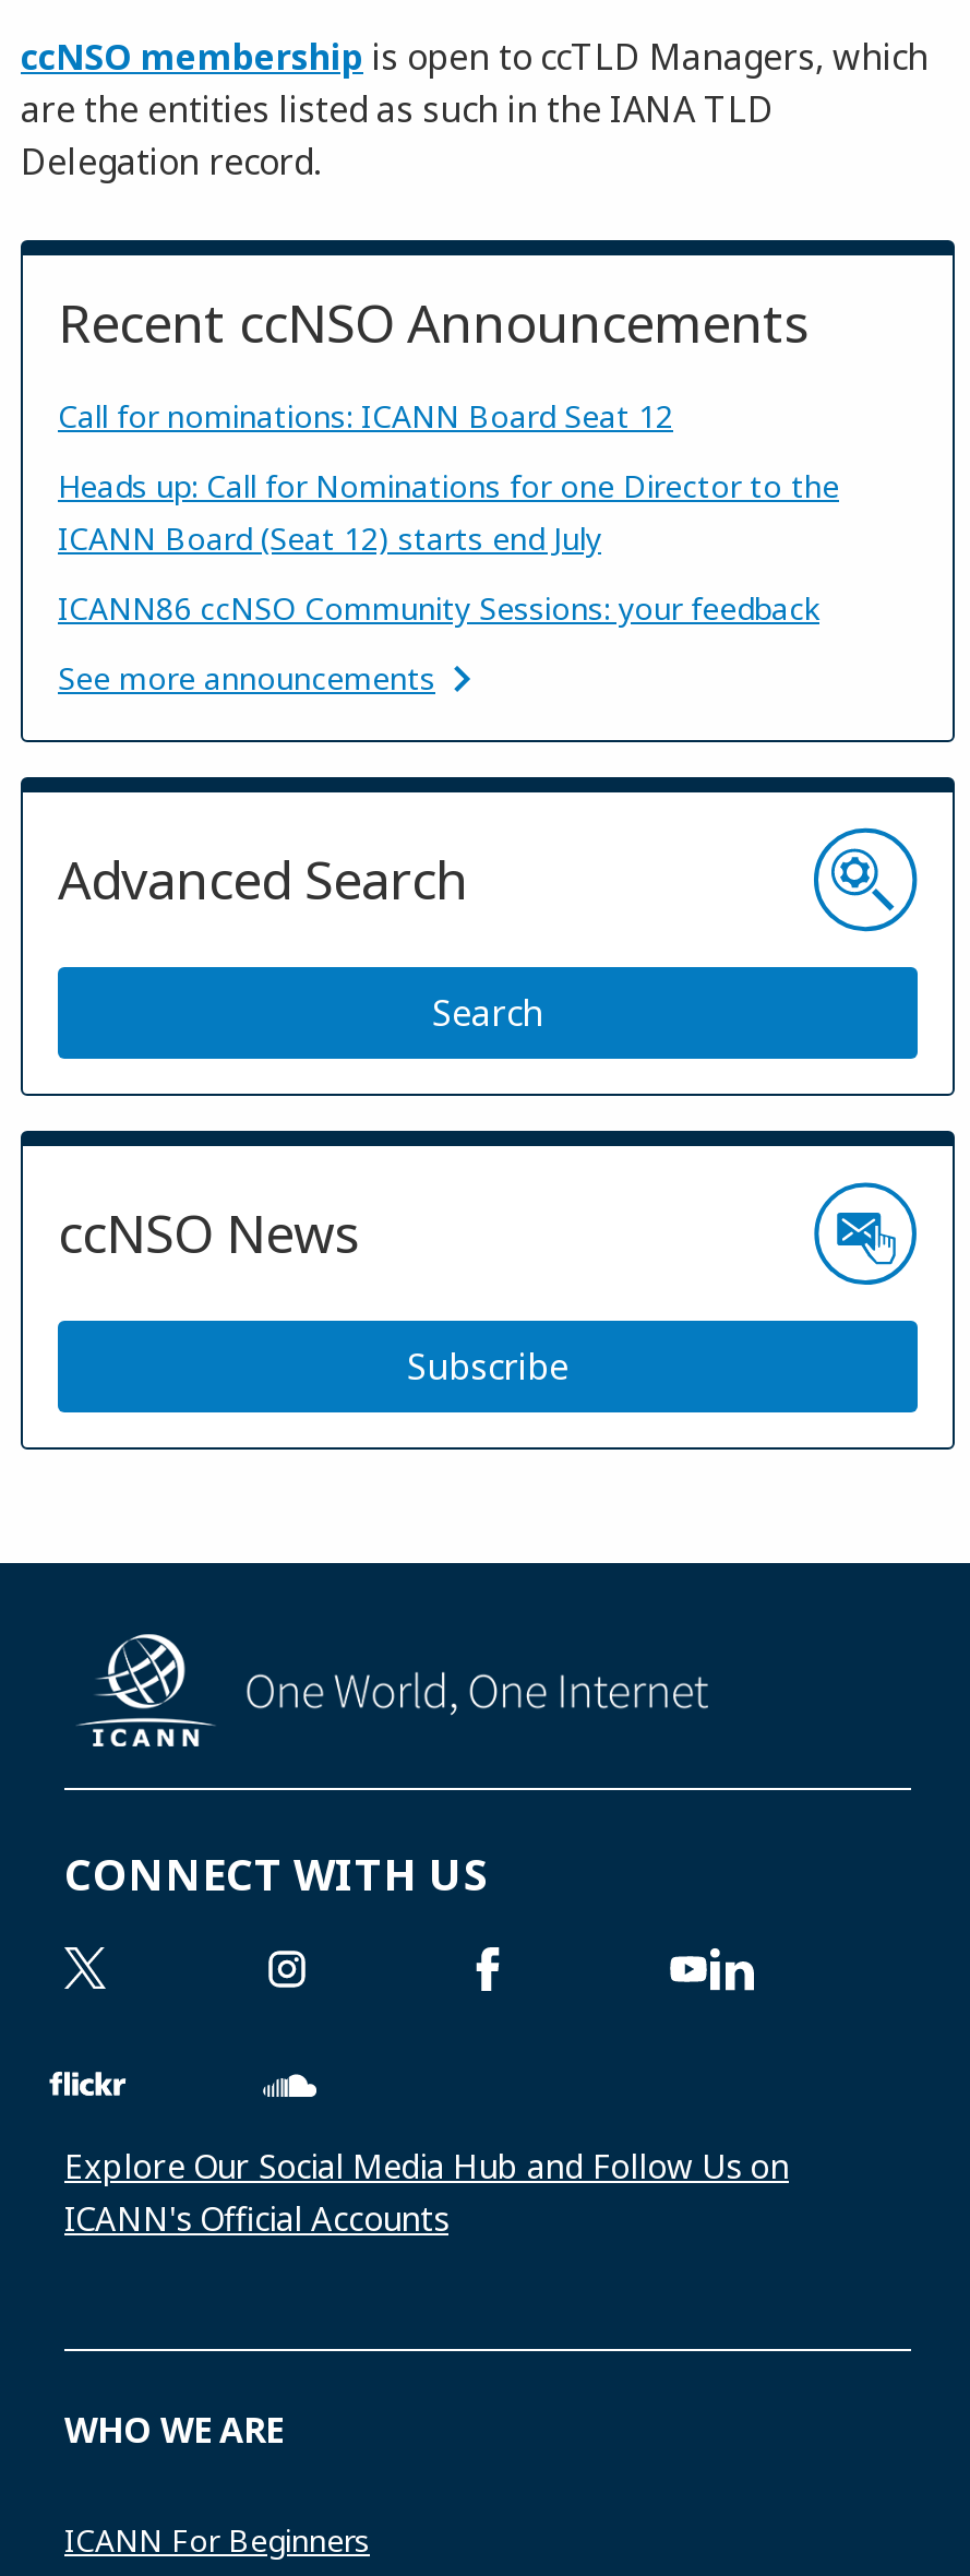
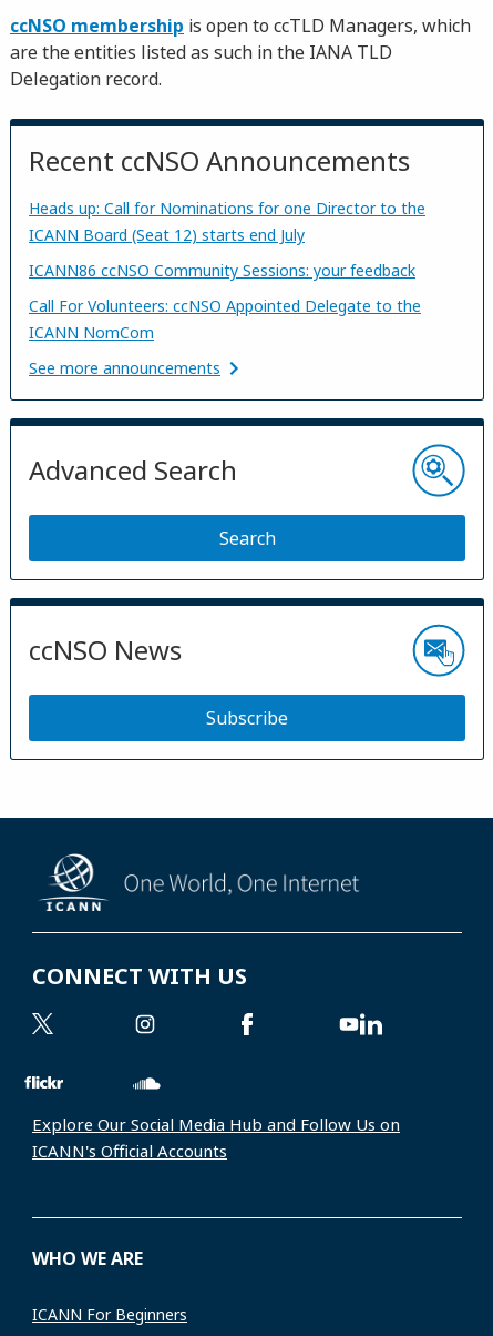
[58,395,673,437] Call for nominations: ICANN Board Seat 12 -> none
moved [58,465,839,629] -> [29,198,425,281]: Heads up: Call for Nominations for one Director to the | ICANN Board (Seat 12) starts end July | ICANN86 ccNSO Community Sessions: your feedback
none -> [29,295,421,343] Call For Volunteers: ccNSO Appointed Delegate to the | ICANN NomCom

